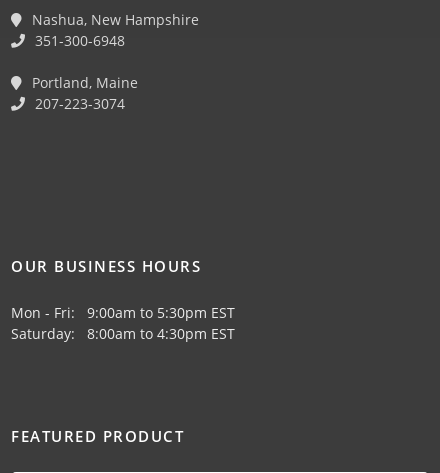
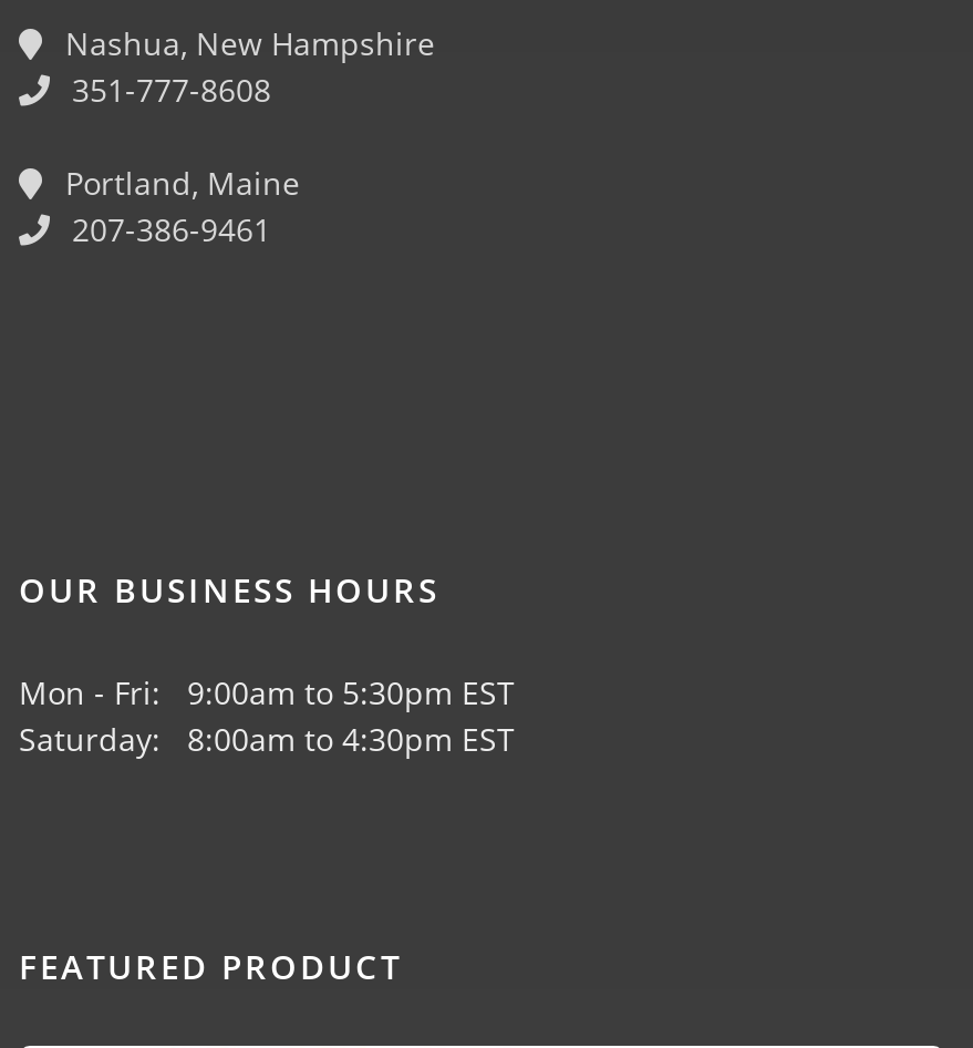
[31,31,125,50] 351-300-6948 -> [63,70,271,112] 351-777-8608
[31,94,125,113] 207-223-3074 -> [63,209,271,251] 207-386-9461

